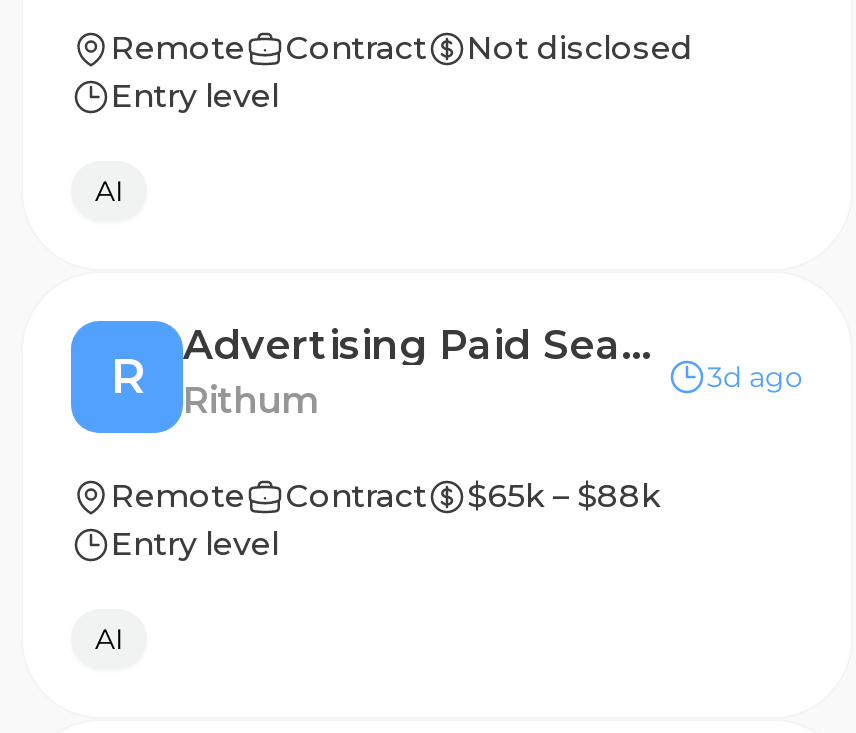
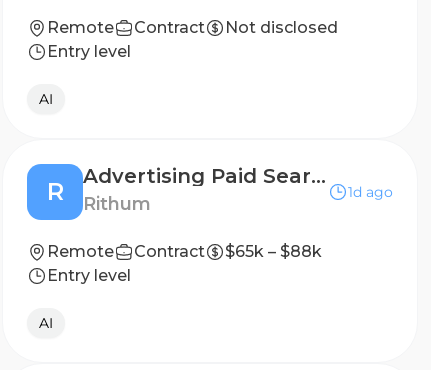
[707,359,803,395] 3d ago -> [348,183,393,201] 1d ago

